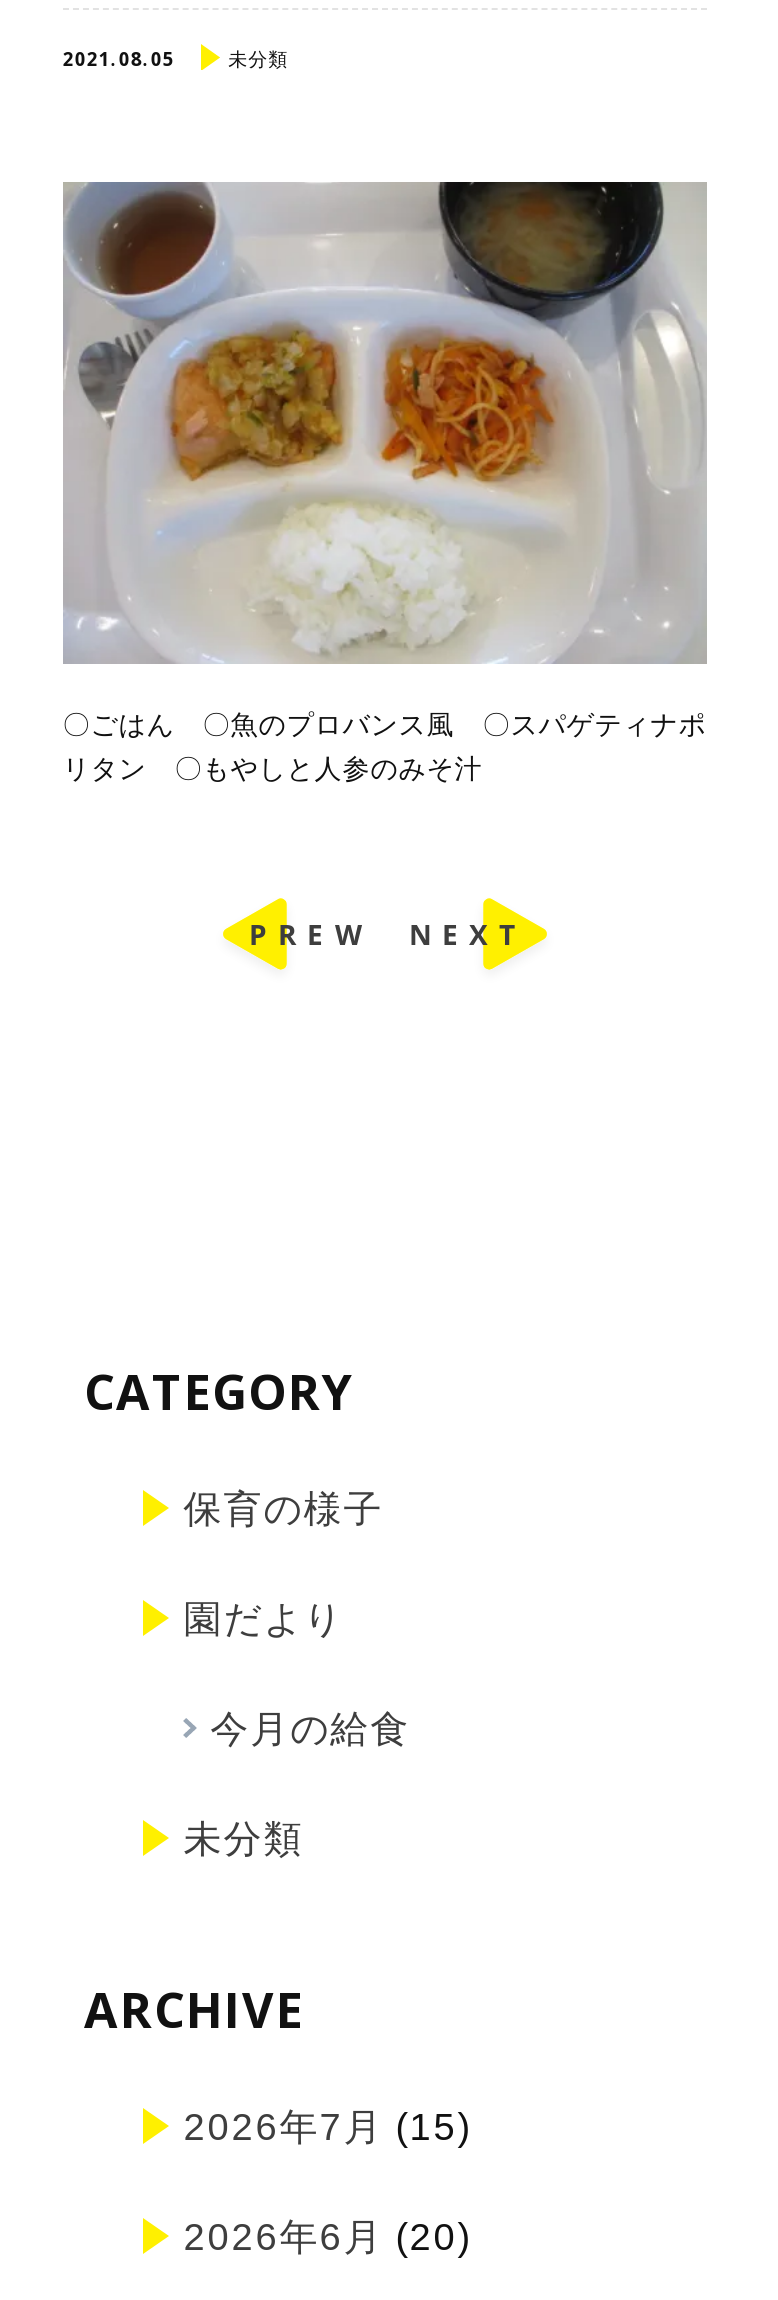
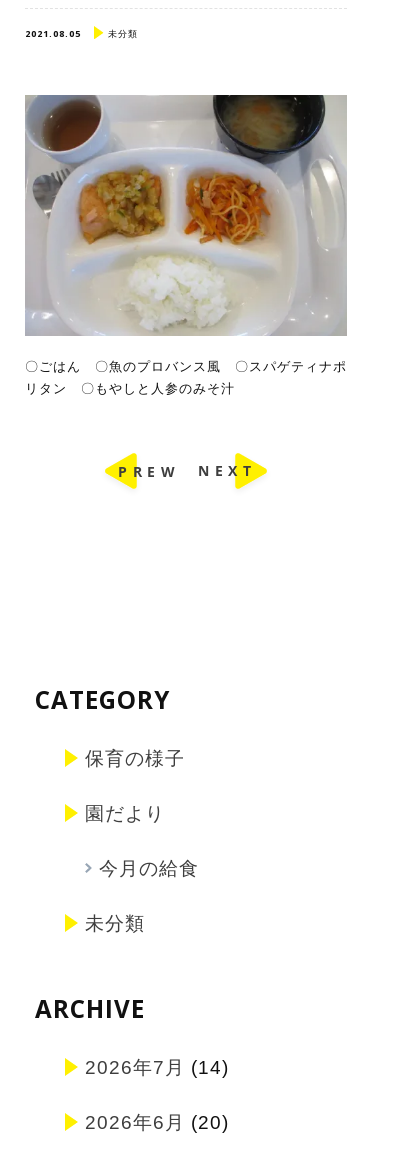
[183,2106,471,2148] 2026年7月(15) -> [85,1057,229,1078] 2026年7月(14)

